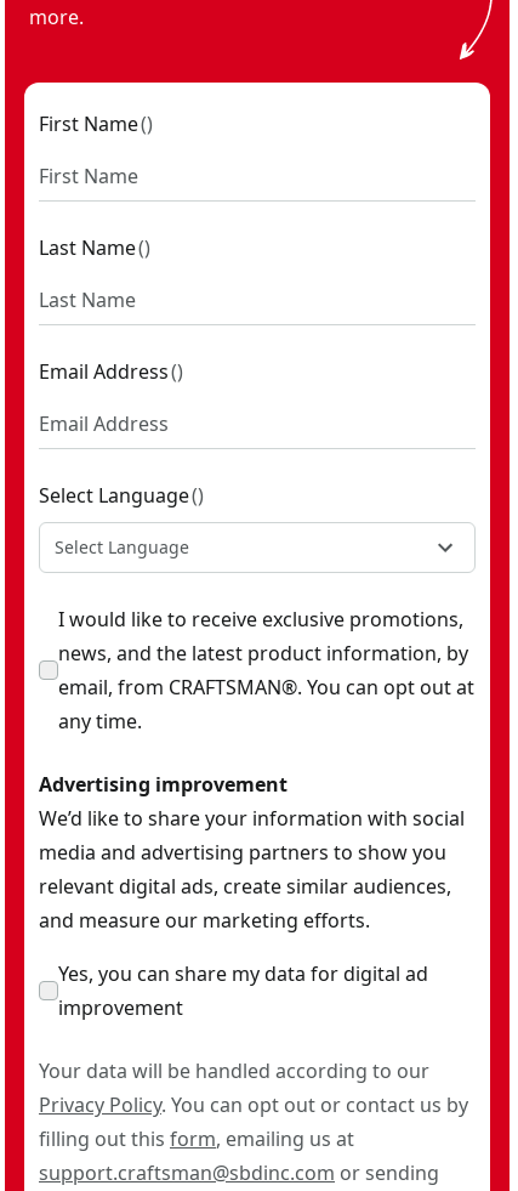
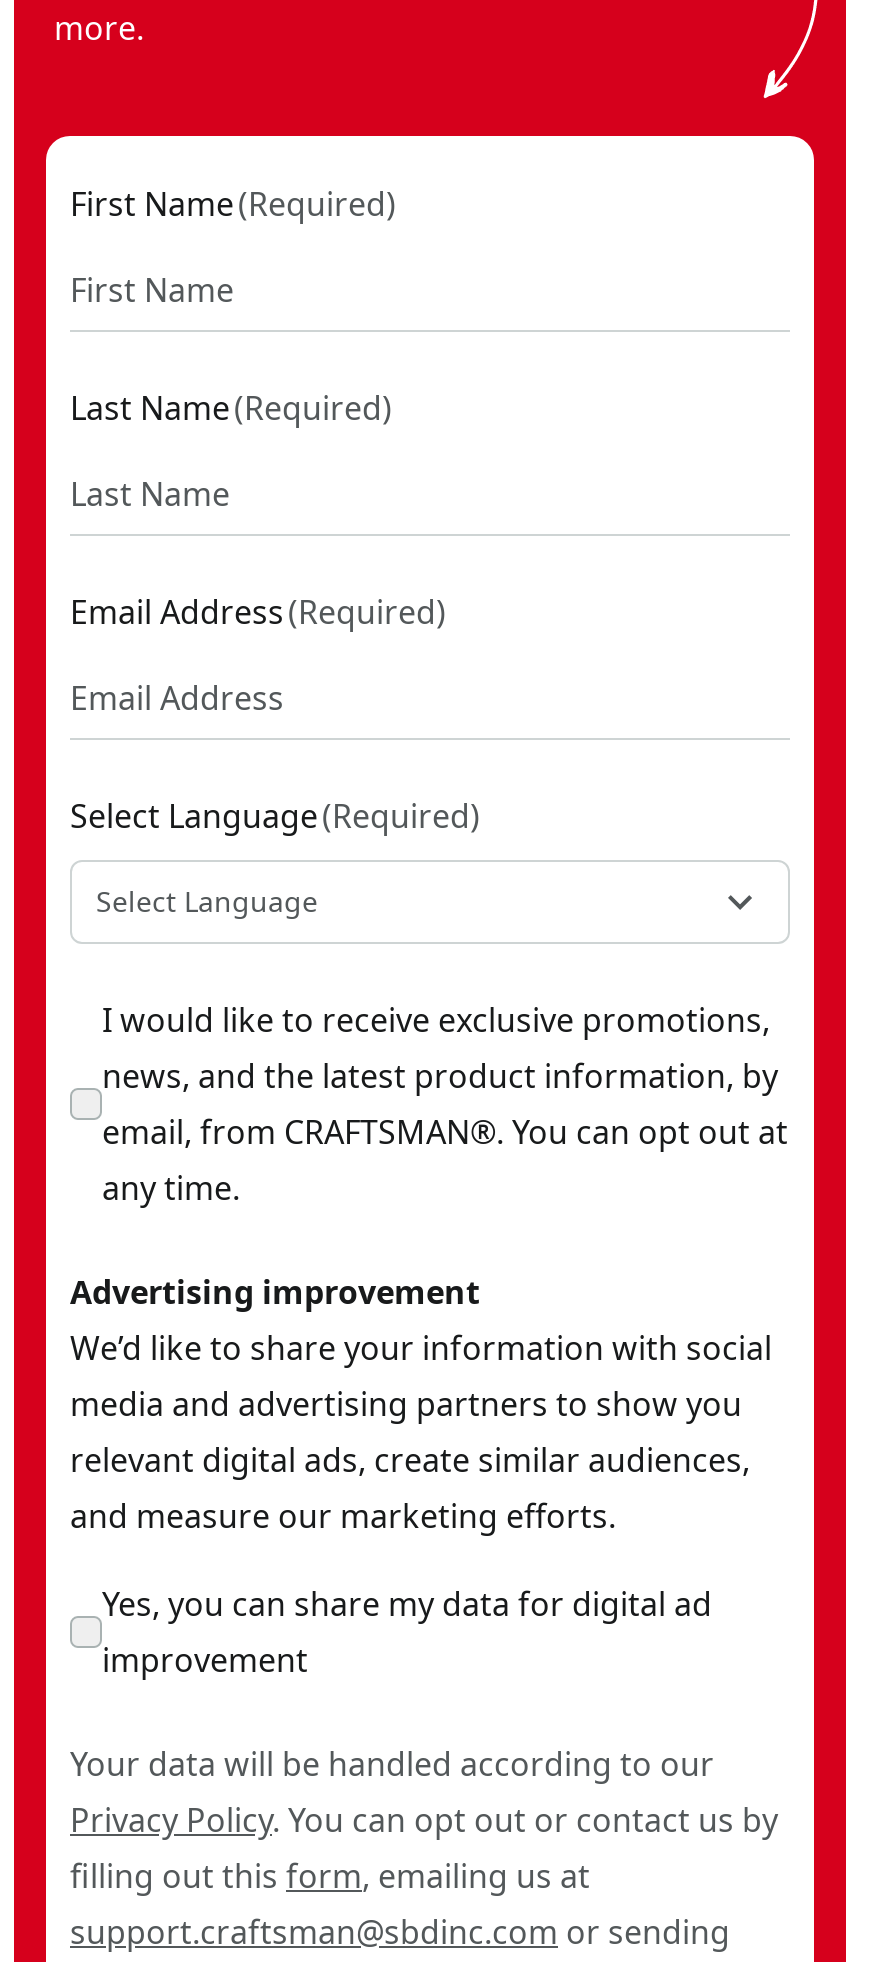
[39,110,153,137] First Name () -> [70,182,396,226] First Name (Required)
[39,234,150,261] Last Name () -> [70,386,392,430] Last Name (Required)
[39,358,183,385] Email Address () -> [70,590,446,634] Email Address (Required)
[39,482,204,509] Select Language () -> [70,794,480,838] Select Language (Required)

